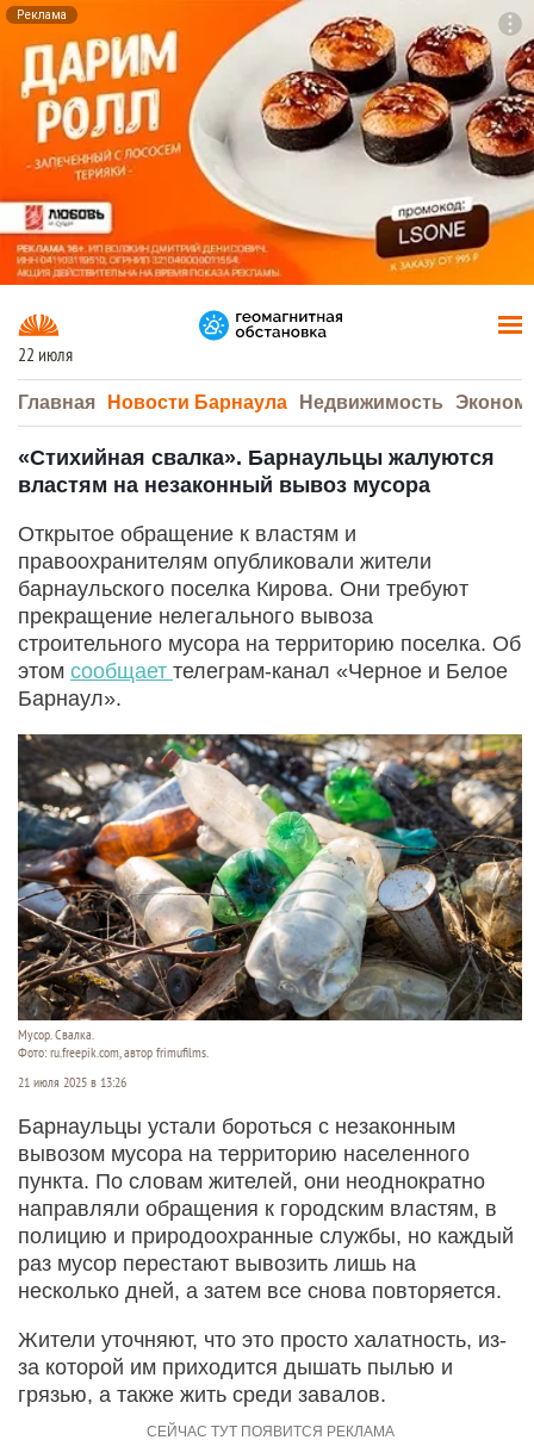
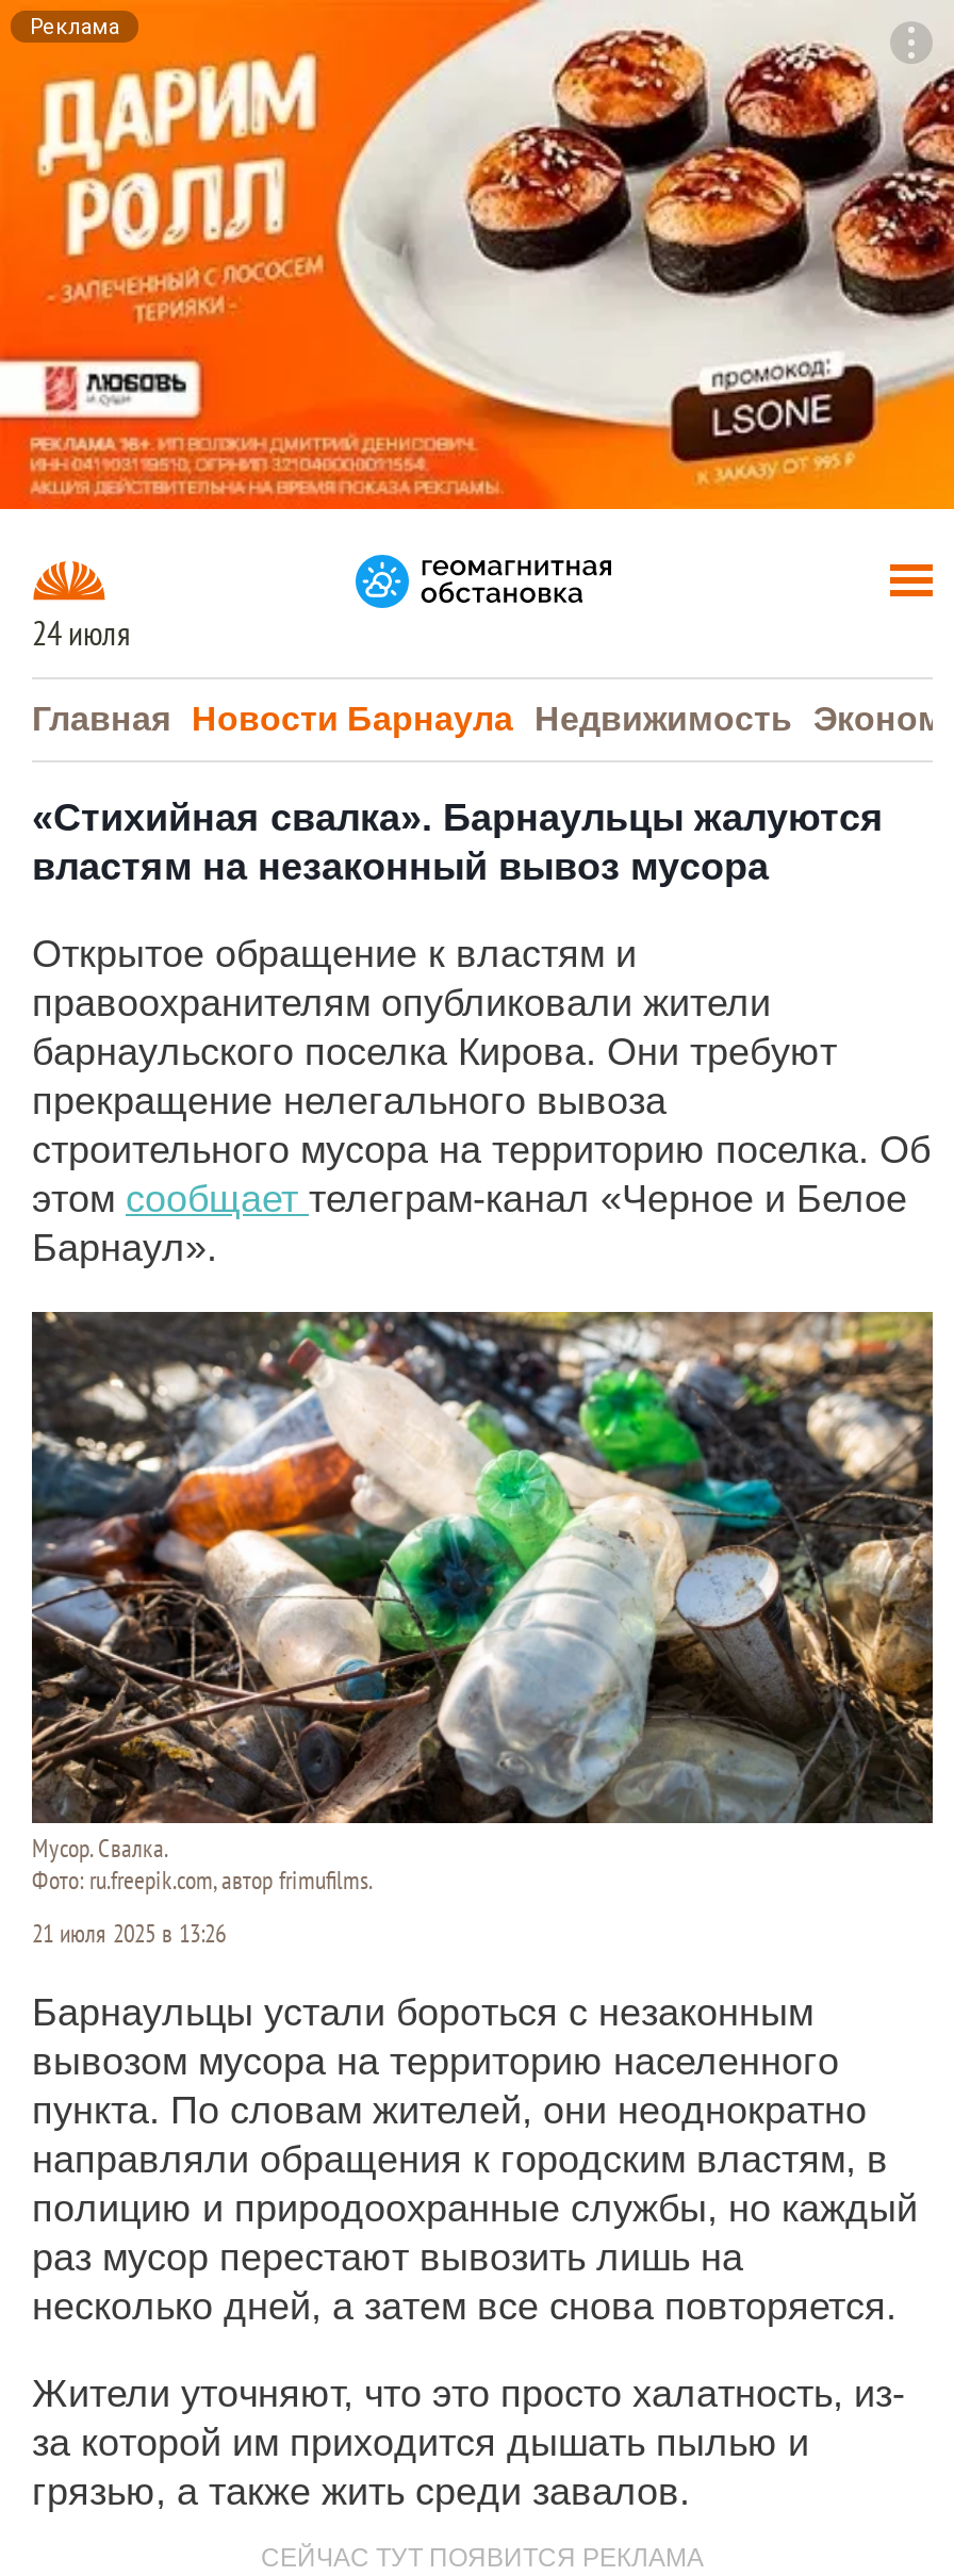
[18,344,73,366] 22 июля -> [32,615,130,654] 24 июля

